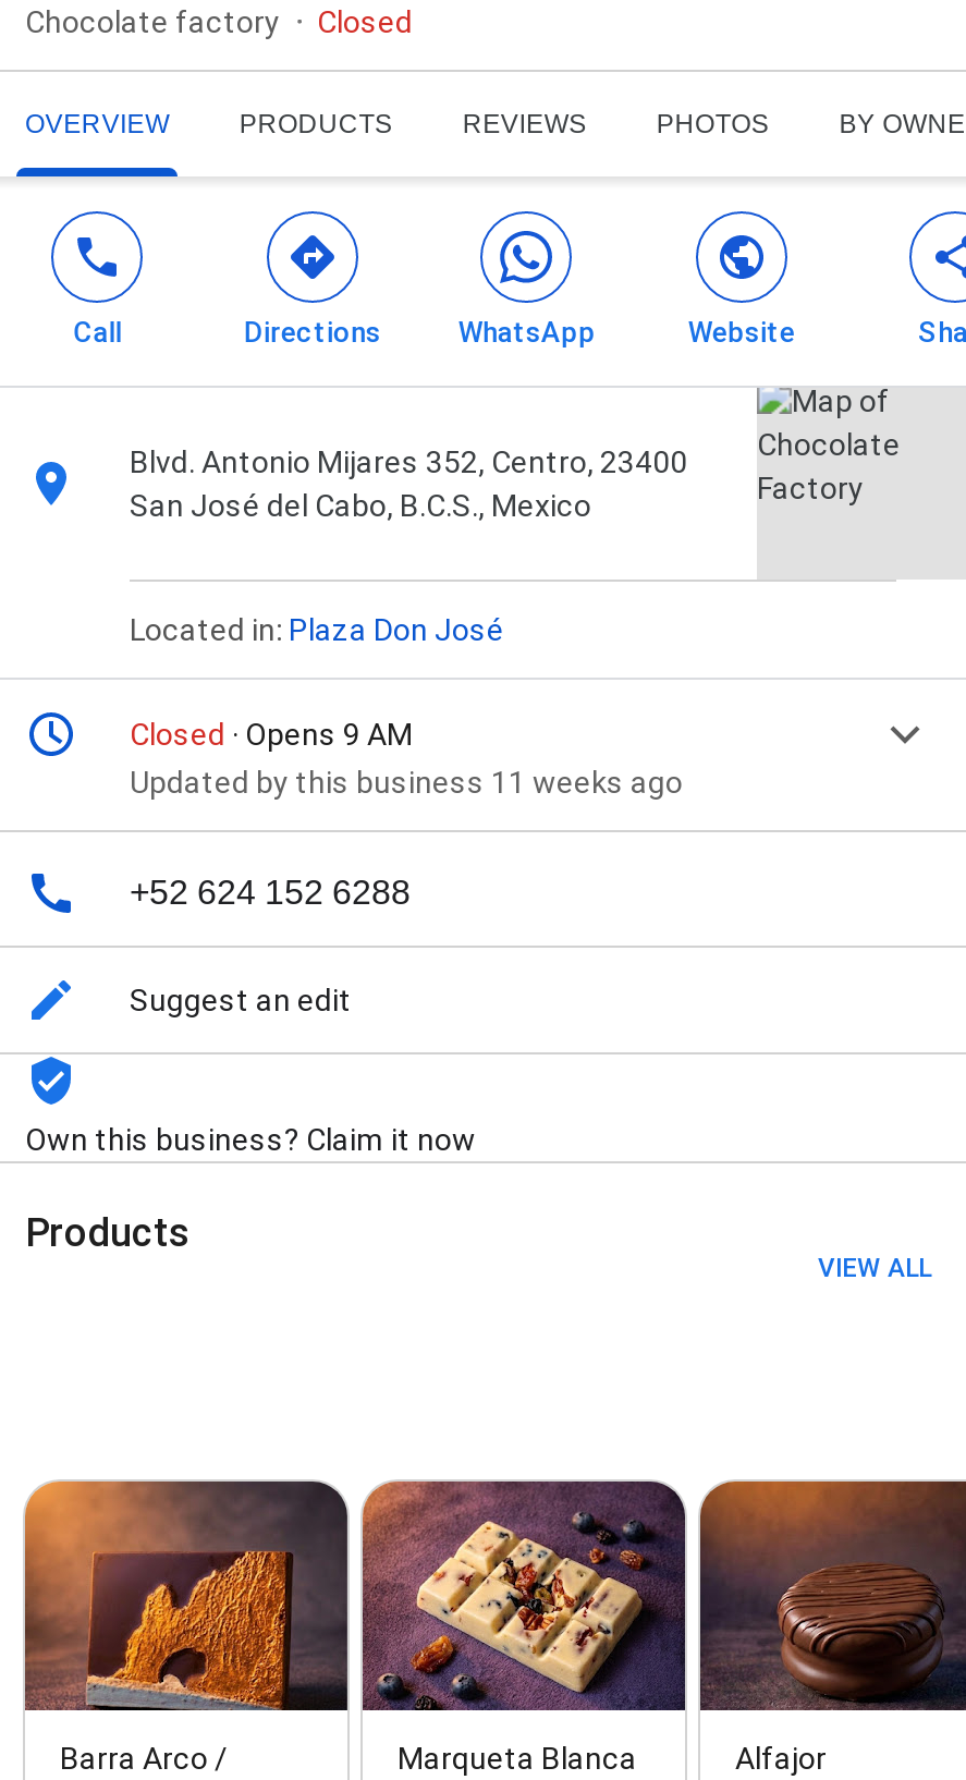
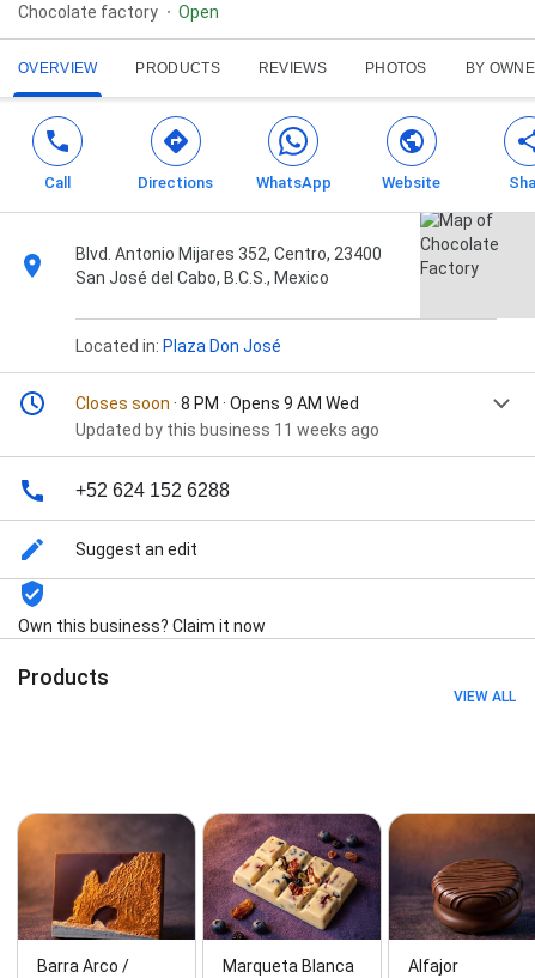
[317,5,413,40] Closed -> [178,3,219,22] Open
[130,717,413,752] Closed · Opens 9 AM -> [75,394,359,413] Closes soon · 8 PM · Opens 9 AM Wed

